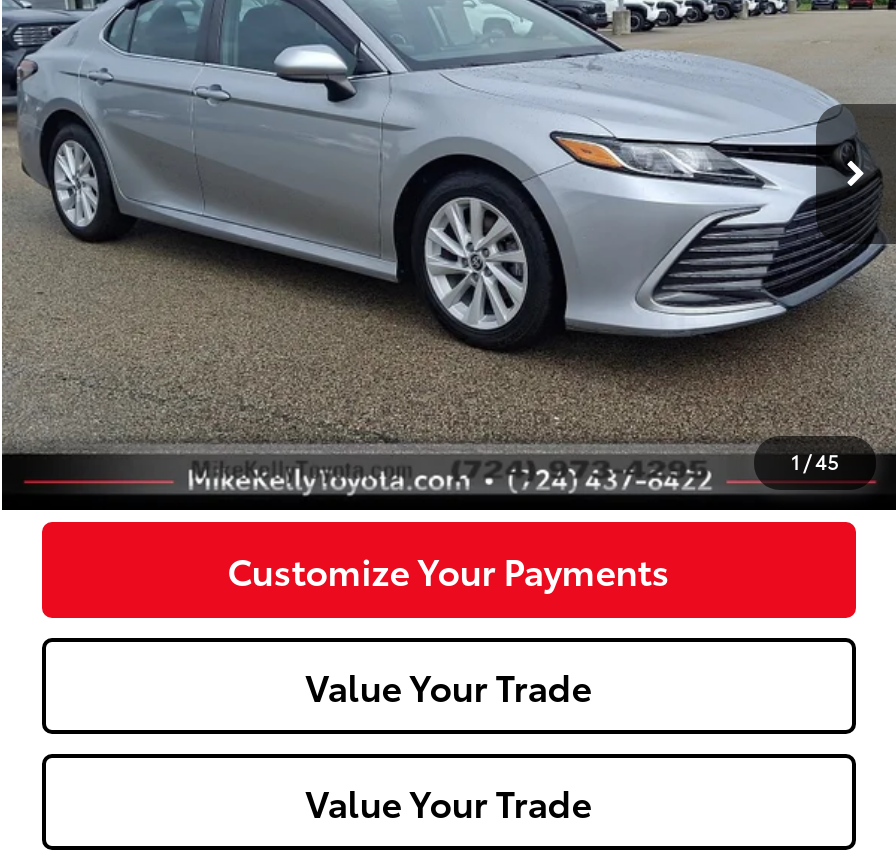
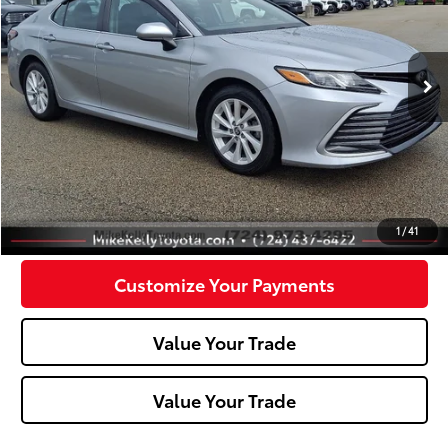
[791,445,839,475] 1 / 45 -> [396,222,418,237] 1 / 41

